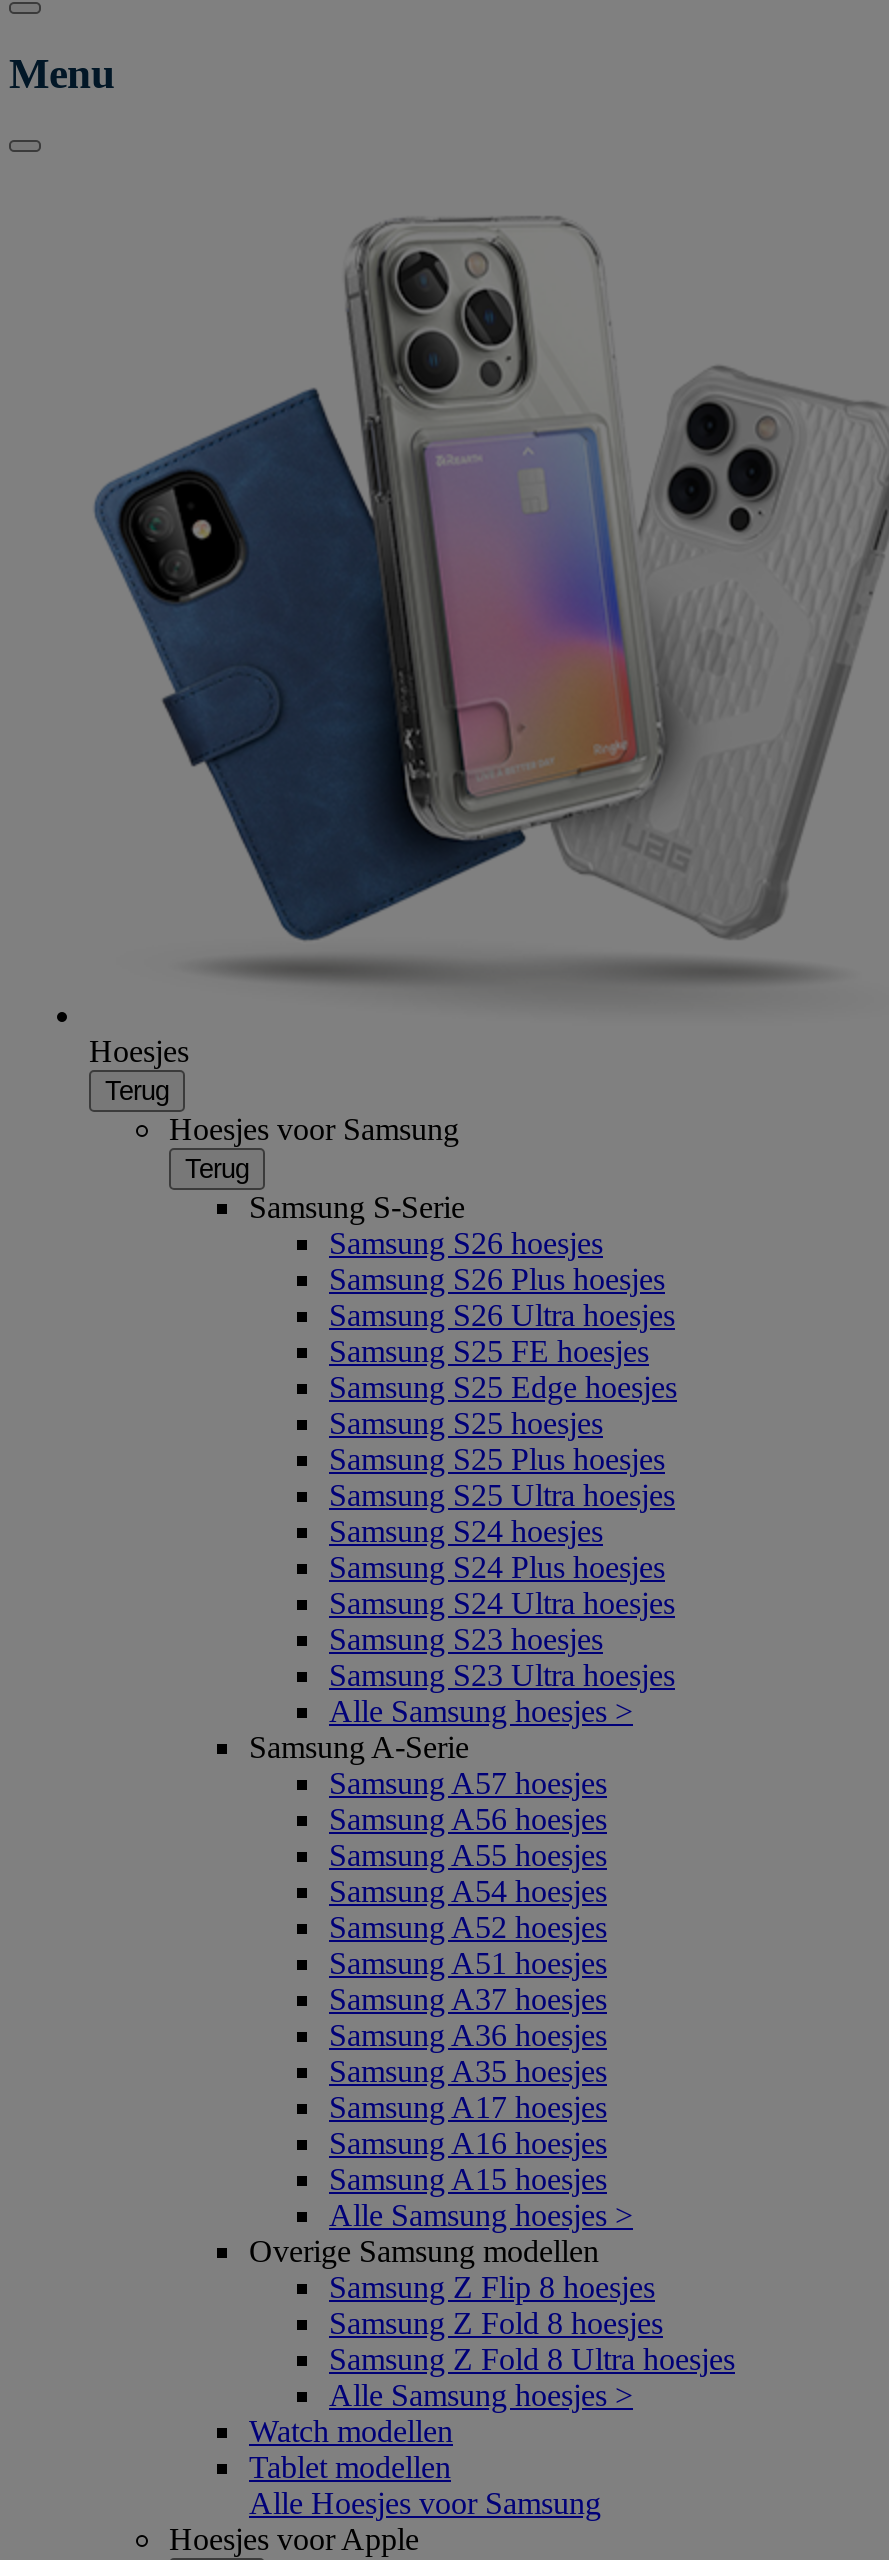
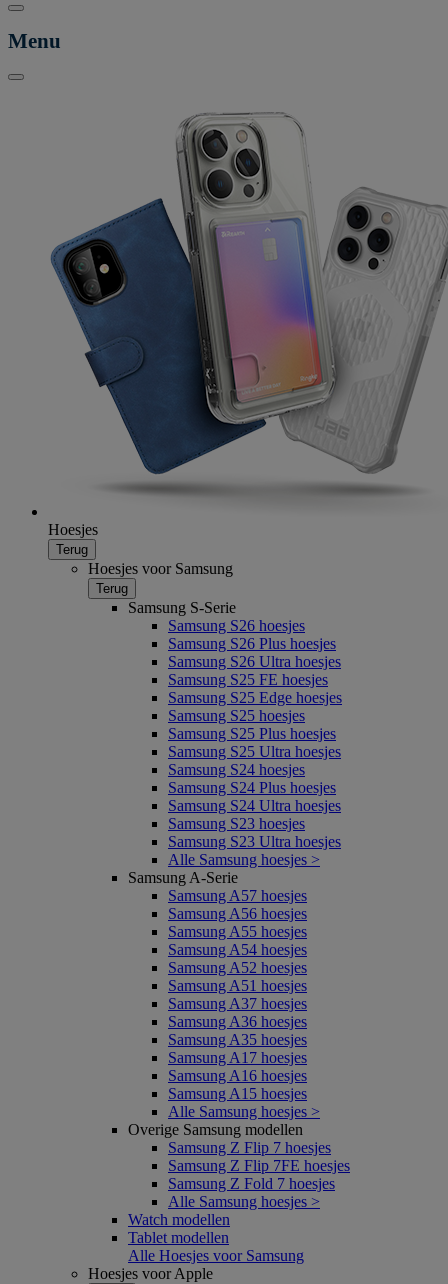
[329,2269,735,2375] Samsung Z Flip 8 hoesjes | Samsung Z Fold 8 hoesjes | Samsung Z Fold 8 Ultra hoesjes -> [168,1139,350,1192] Samsung Z Flip 7 hoesjes | Samsung Z Flip 7FE hoesjes | Samsung Z Fold 7 hoesjes

